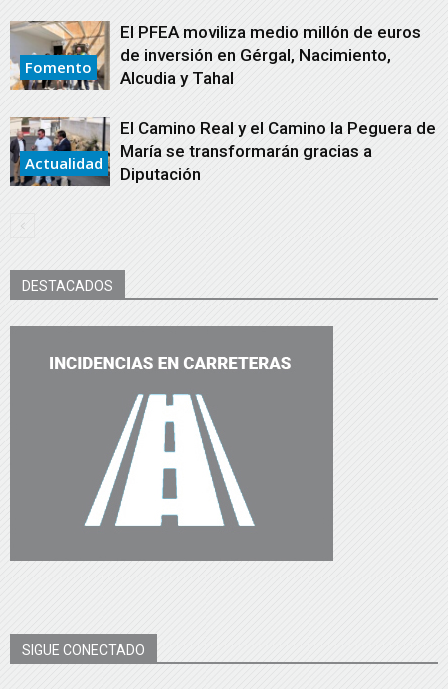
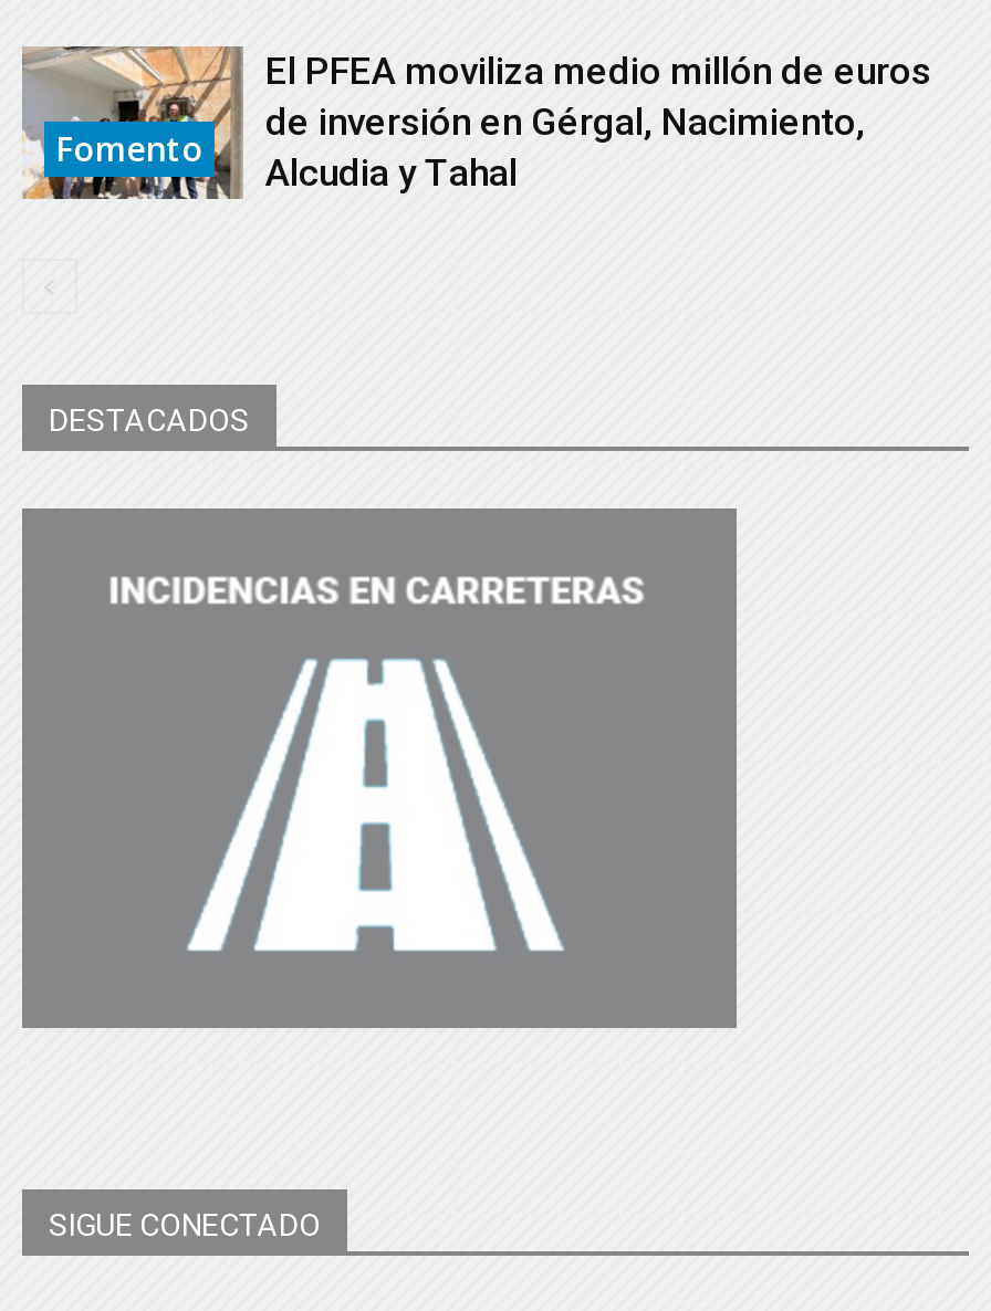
[120,118,436,184] El Camino Real y el Camino la Peguera de | María se transformarán gracias a | Diputación -> none
[25,153,103,173] Actualidad -> none

